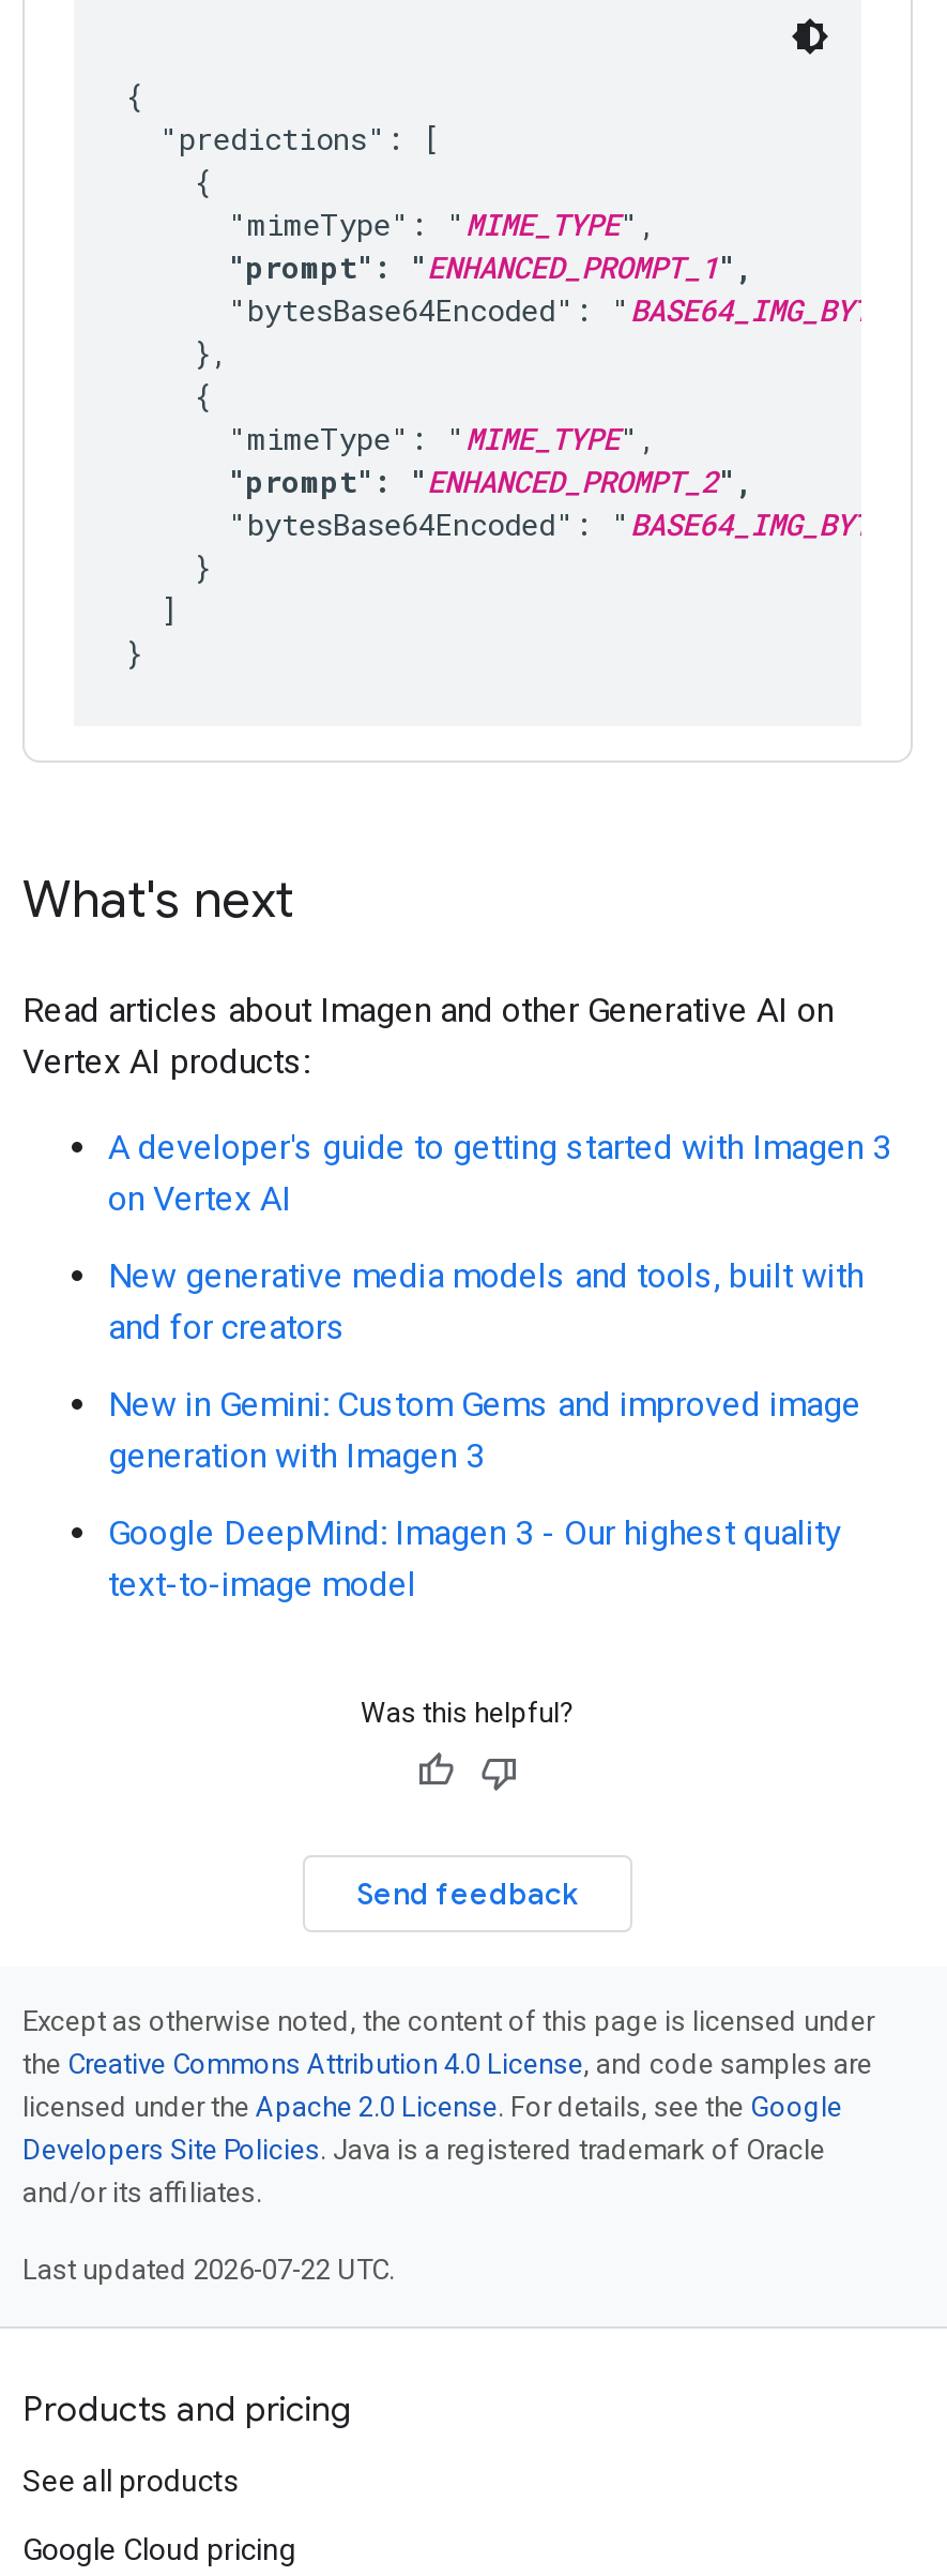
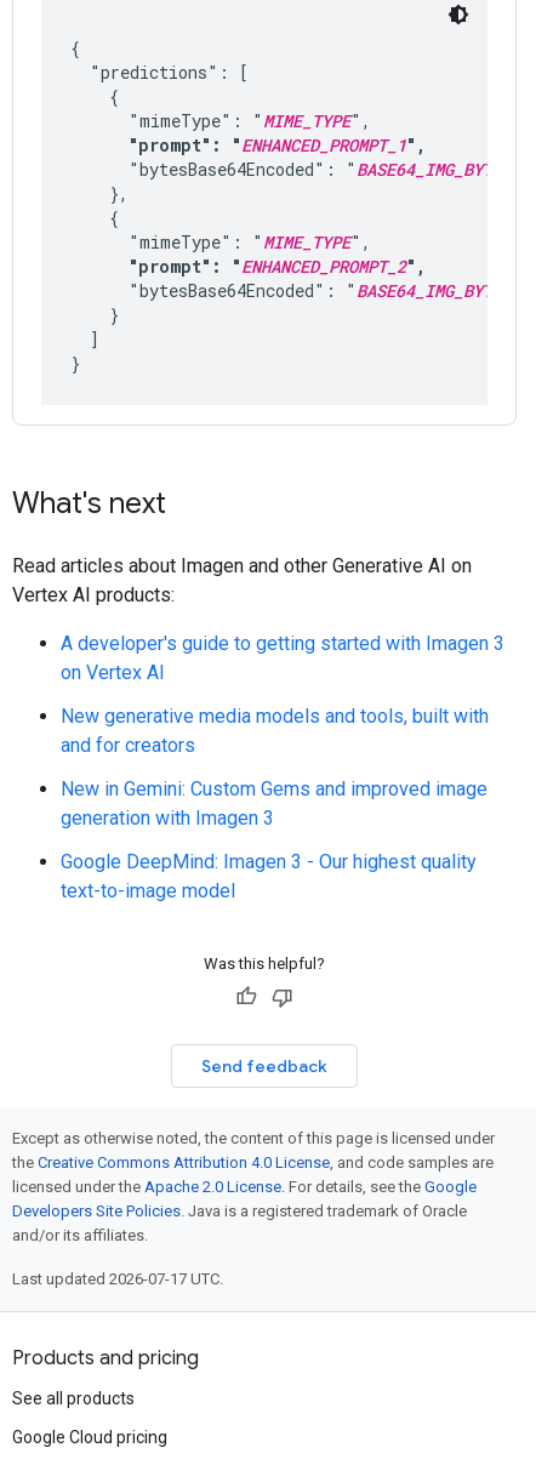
[22,2254,395,2286] Last updated 2026-07-22 UTC. -> [12,1270,223,1288] Last updated 2026-07-17 UTC.

